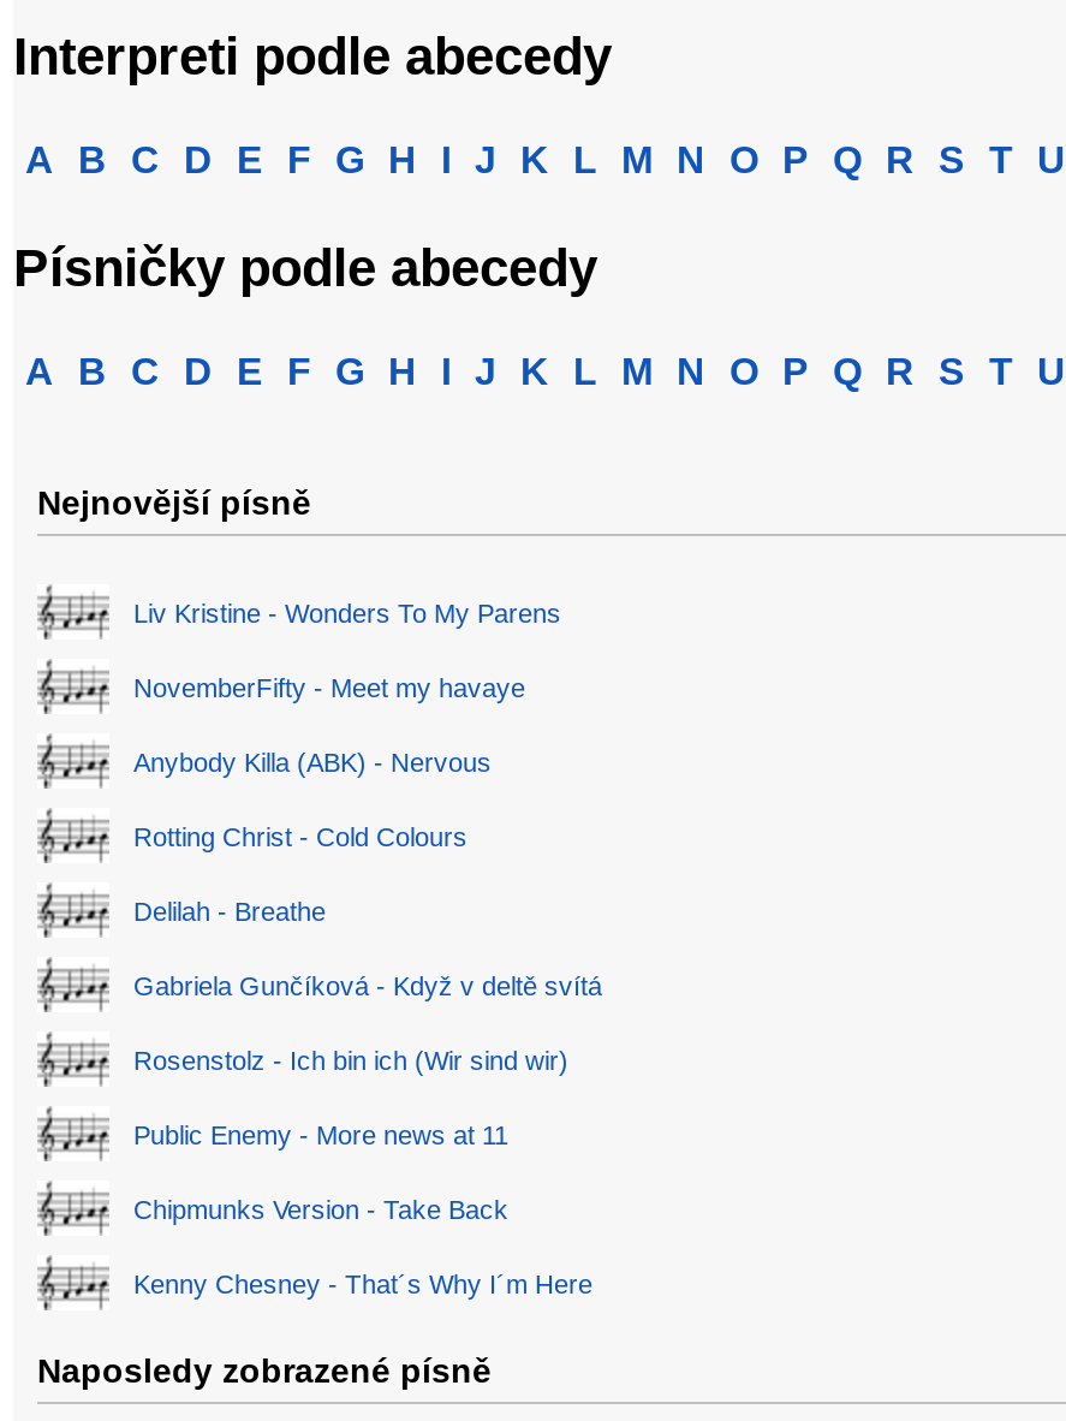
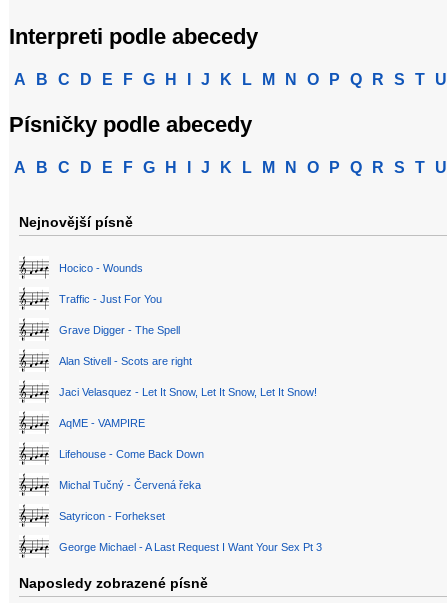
[133,599,561,628] Liv Kristine - Wonders To My Parens -> [59,262,143,274] Hocico - Wounds
[133,673,525,702] NovemberFifty - Meet my havaye -> [59,293,162,305] Traffic - Just For You
[133,748,492,777] Anybody Killa (ABK) - Nervous -> [59,324,180,336] Grave Digger - The Spell
[133,822,468,851] Rotting Christ - Cold Colours -> [59,355,192,367] Alan Stivell - Scots are right
[133,897,326,926] Delilah - Breathe -> [59,386,317,398] Jaci Velasquez - Let It Snow, Let It Snow, Let It Snow!
[133,971,602,1000] Gabriela Gunčíková - Když v deltě svítá -> [59,417,145,429] AqME - VAMPIRE
[133,1046,568,1075] Rosenstolz - Ich bin ich (Wir sind wir) -> [59,448,204,460] Lifehouse - Come Back Down
[133,1120,508,1149] Public Enemy - More news at 11 -> [59,479,201,491] Michal Tučný - Červená řeka
[133,1195,508,1224] Chipmunks Version - Take Back -> [59,510,165,522] Satyricon - Forhekset
[133,1270,592,1298] Kenny Chesney - That´s Why I´m Here -> [59,541,322,553] George Michael - A Last Request I Want Your Sex Pt 3

